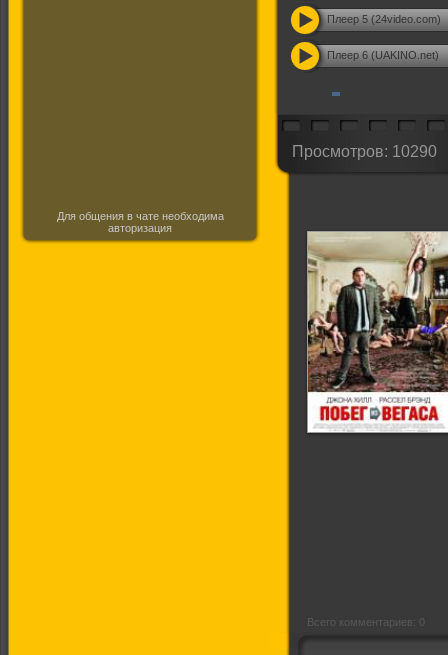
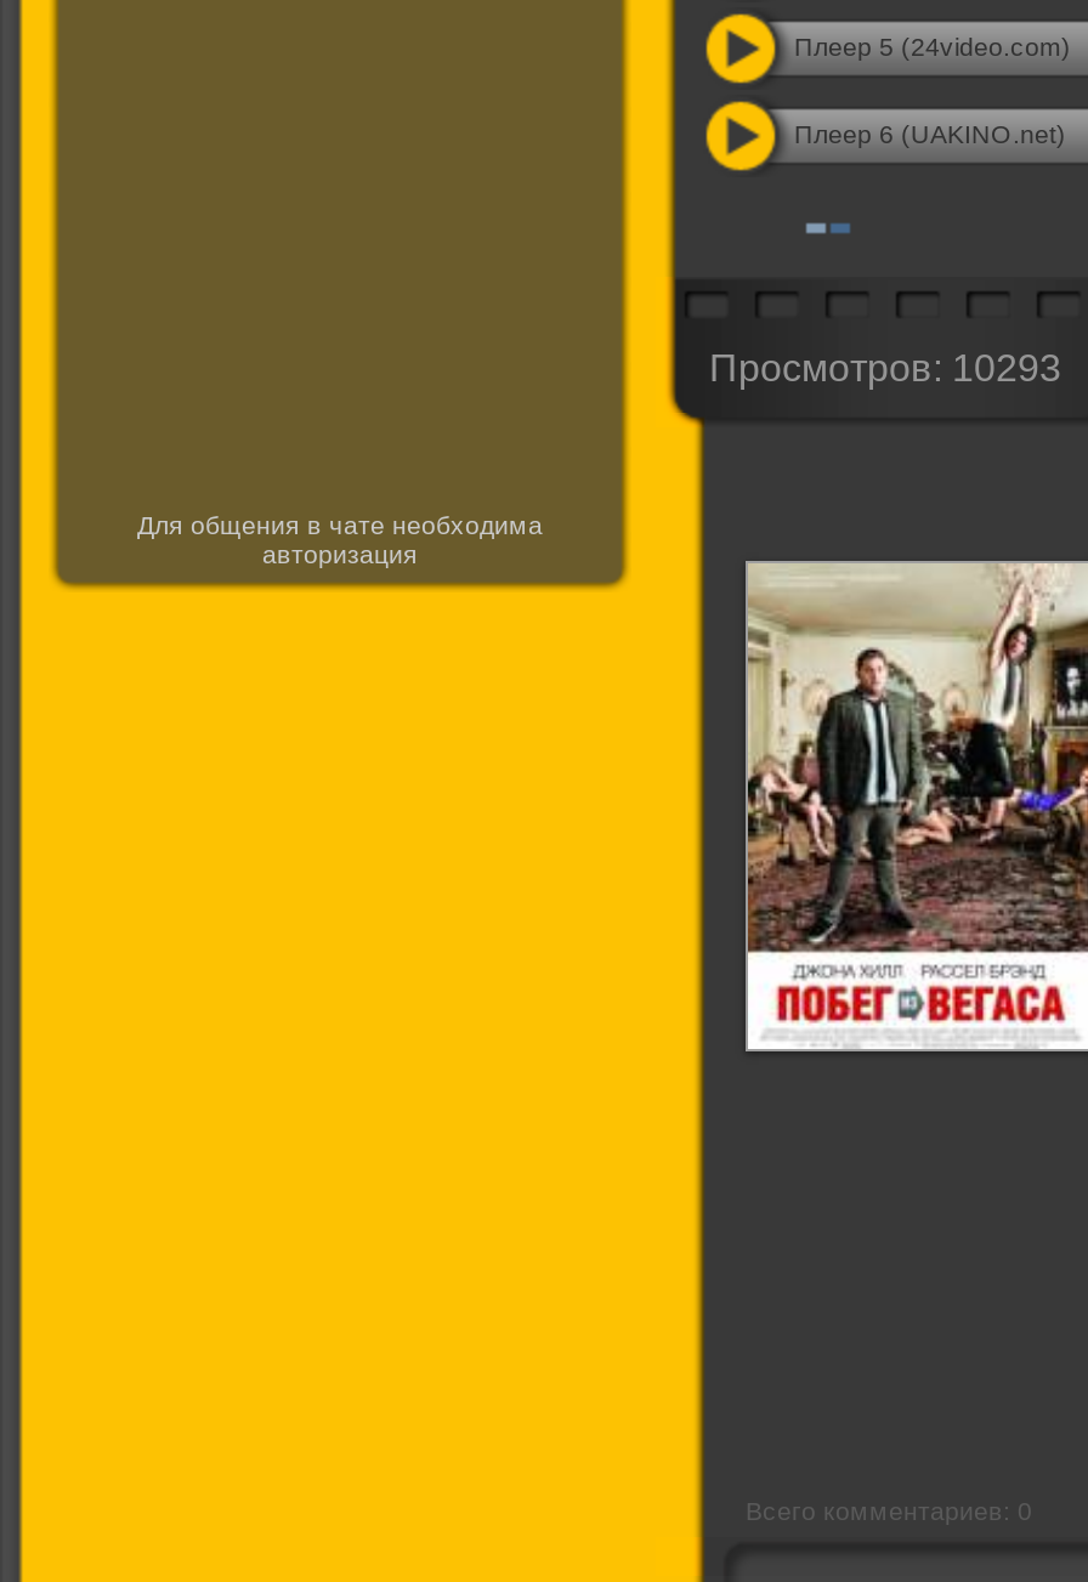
[292,143,437,160] Просмотров: 10290 -> [709,347,1061,389] Просмотров: 10293

